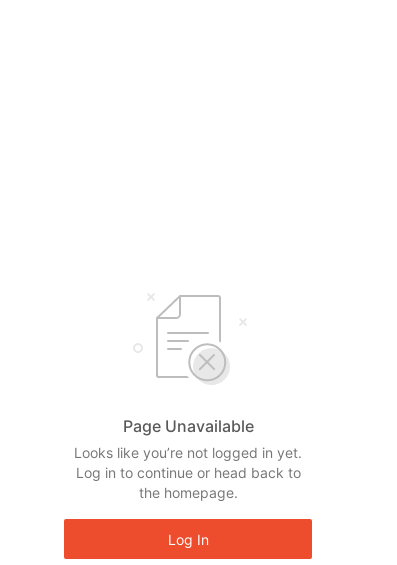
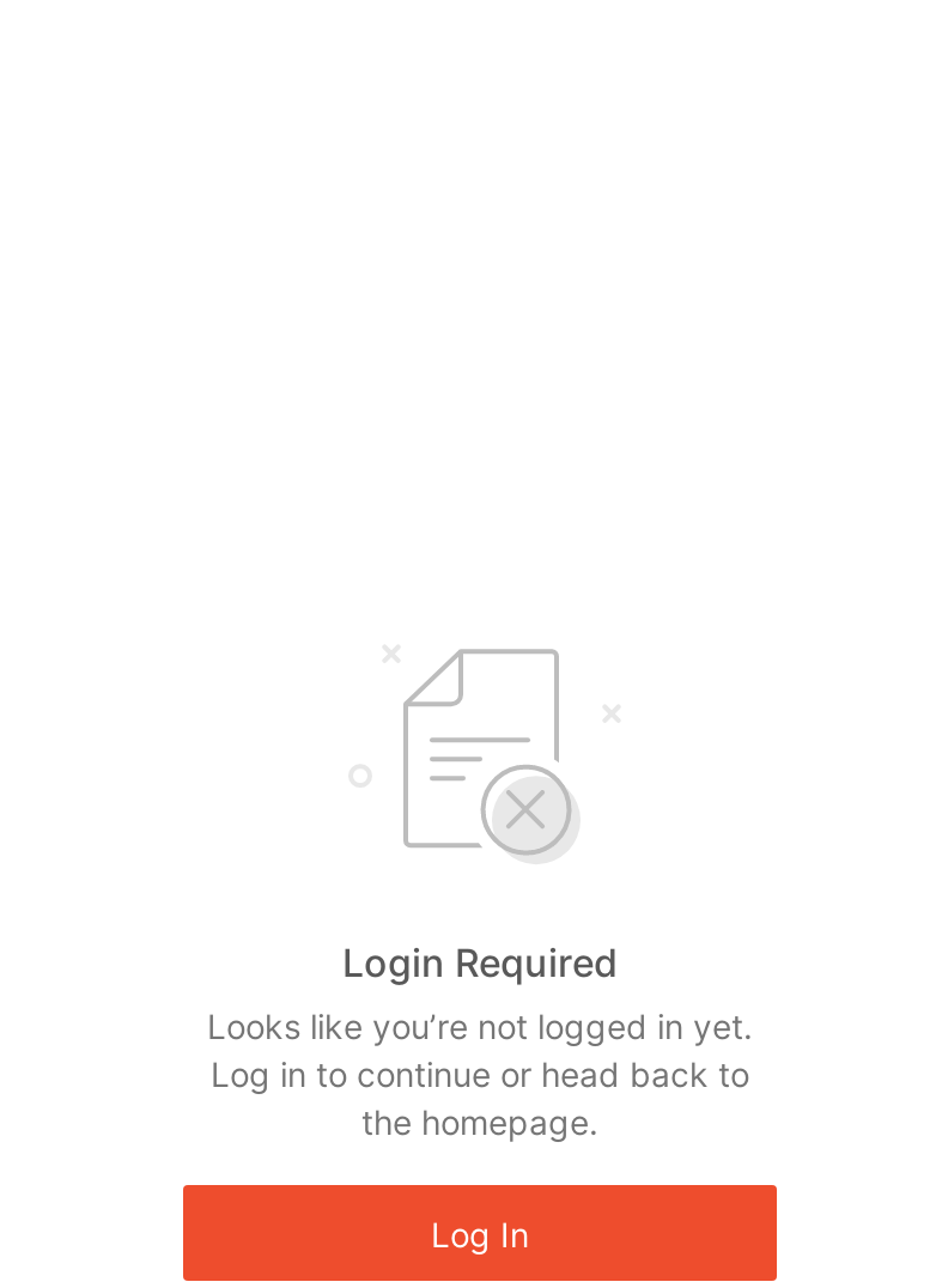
[122,416,253,436] Page Unavailable -> [342,938,618,986] Login Required

